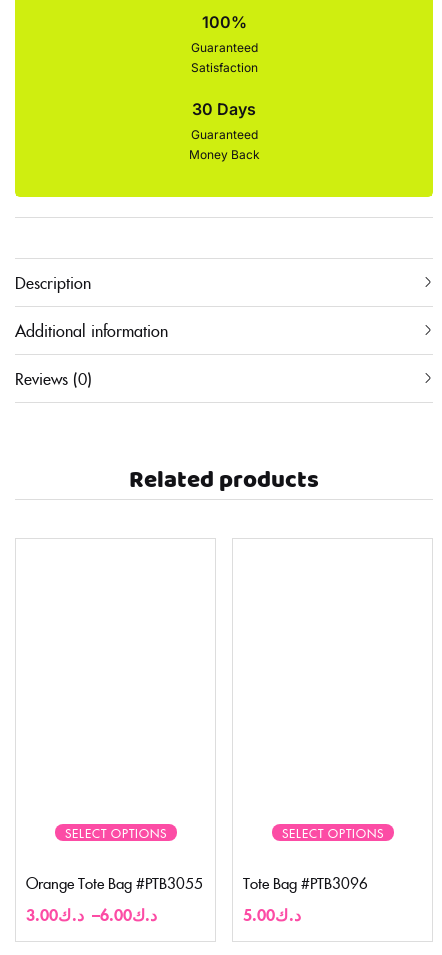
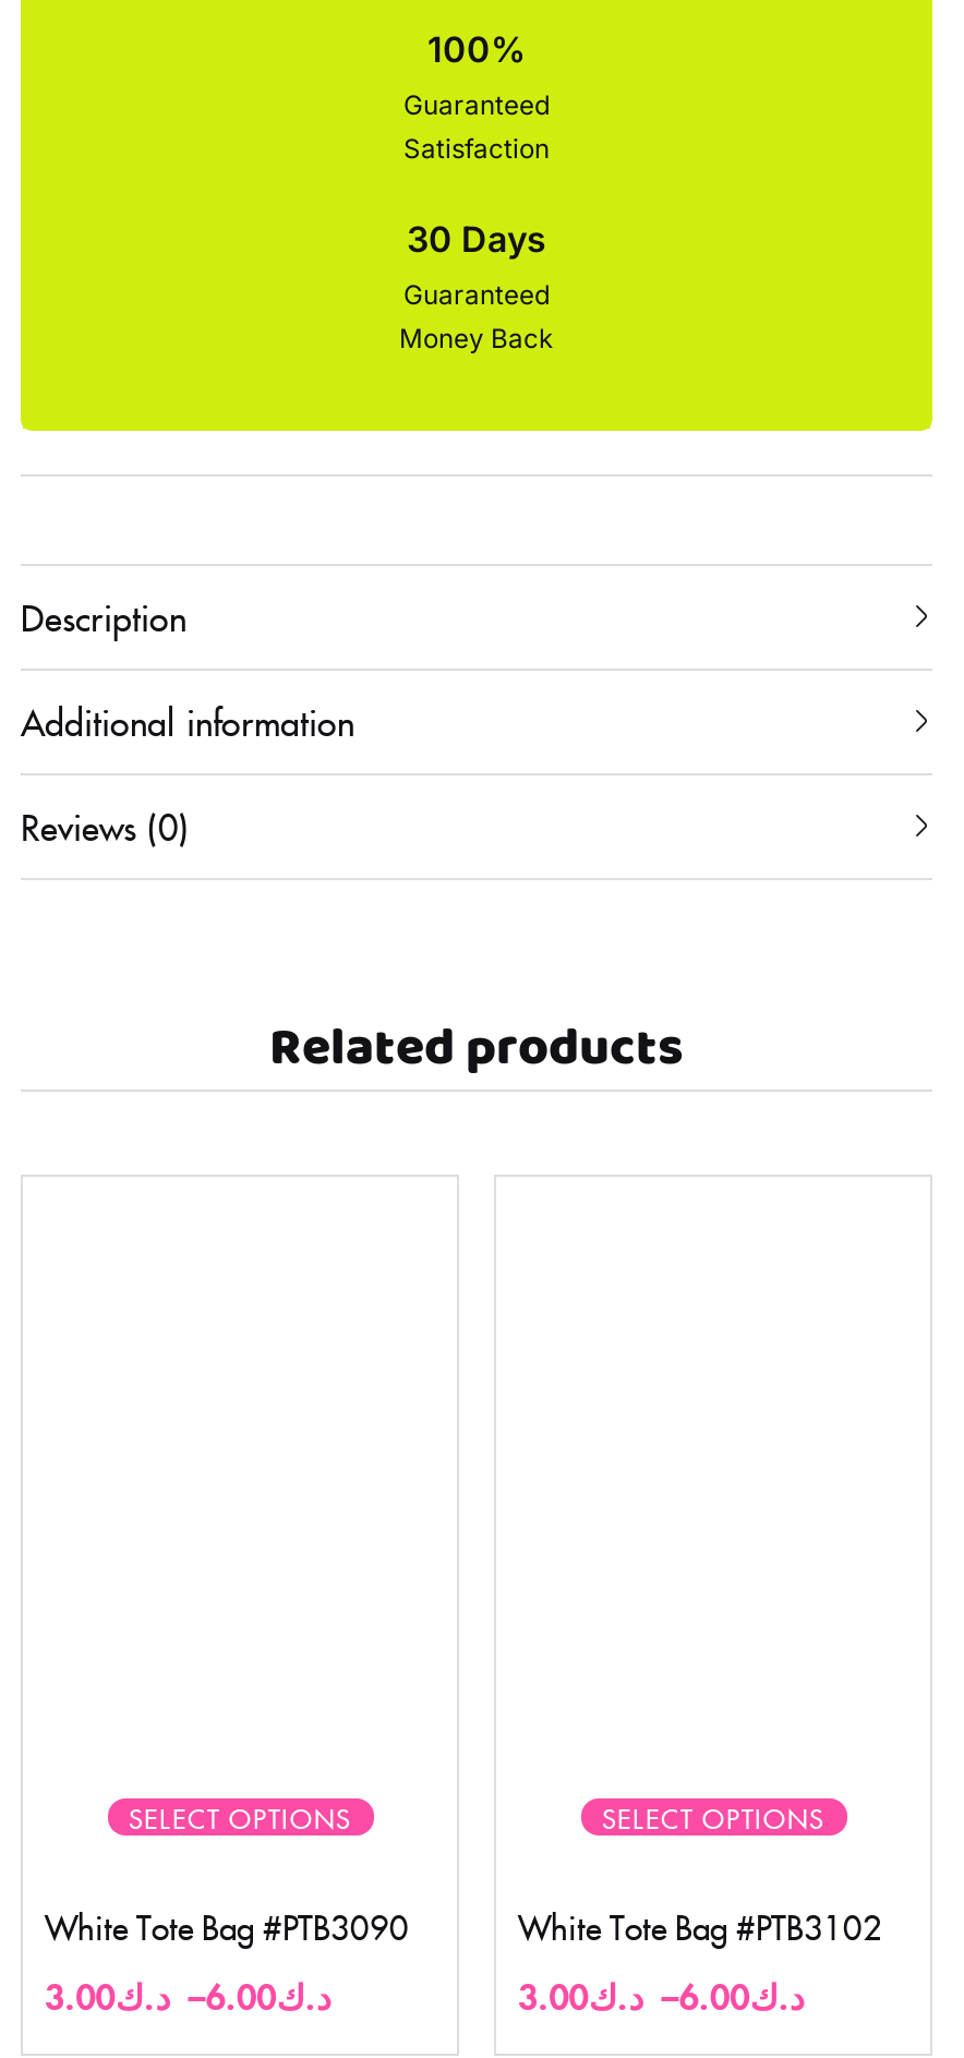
[26,872,203,893] Orange Tote Bag #PTB3055 -> [45,1904,409,1950] White Tote Bag #PTB3090
[243,872,368,893] Tote Bag #PTB3096 -> [518,1904,882,1950] White Tote Bag #PTB3102
[243,903,301,925] د.ك5.00 -> [518,1972,805,2020] د.ك3.00 – | د.ك6.00

